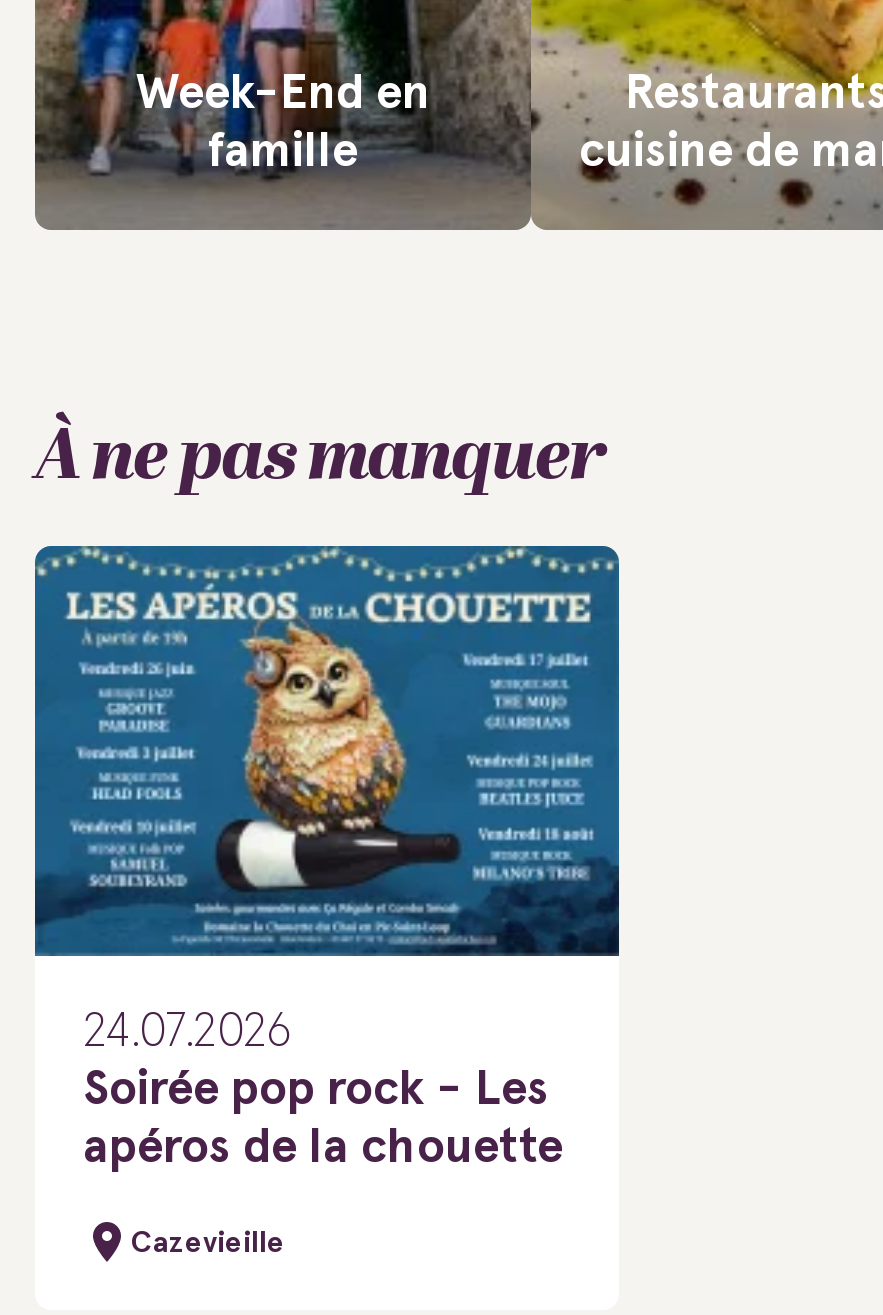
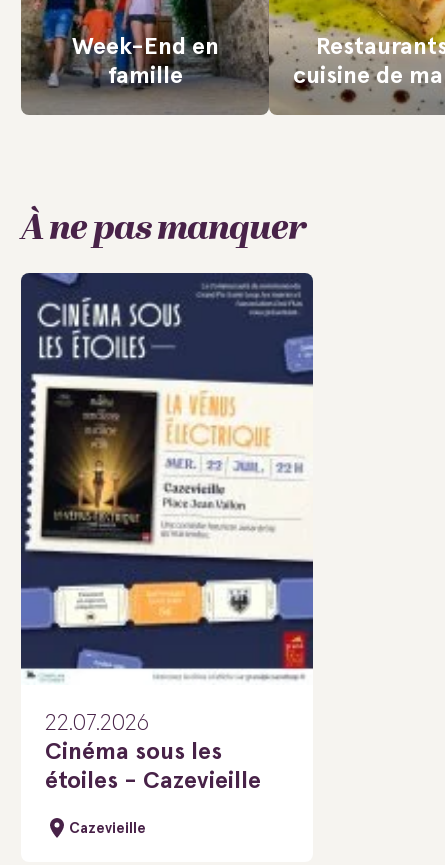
[35,546,621,1172] [image] | 24.07.2026 | Soirée pop rock - Les | apéros de la chouette -> [20,273,313,793] [image] | 22.07.2026 | Cinéma sous les | étoiles - Cazevieille

